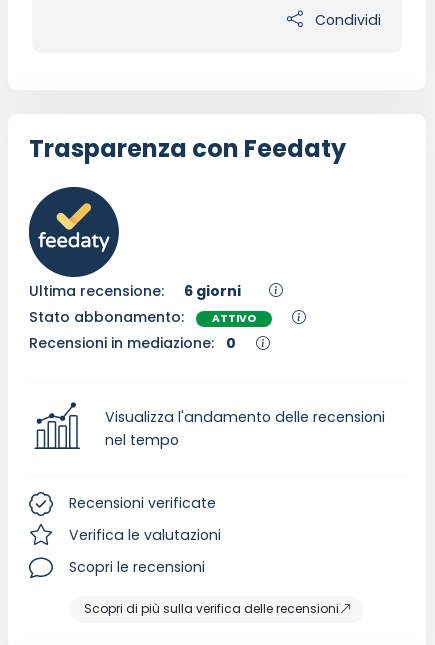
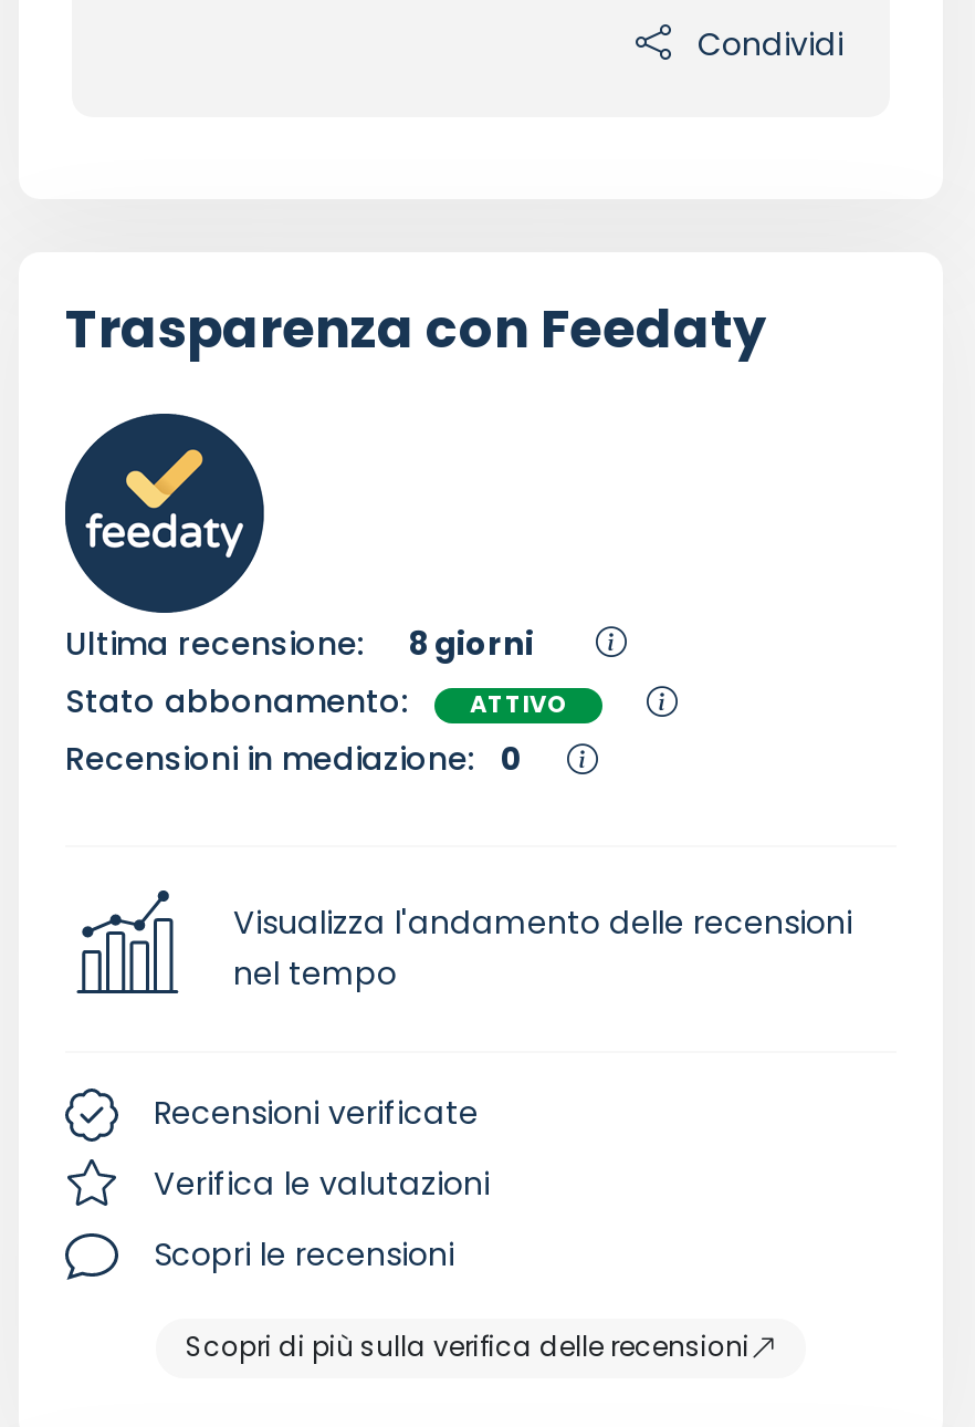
[29,281,241,301] Ultima recensione: 6 giorni -> [65,621,534,665] Ultima recensione: 8 giorni

